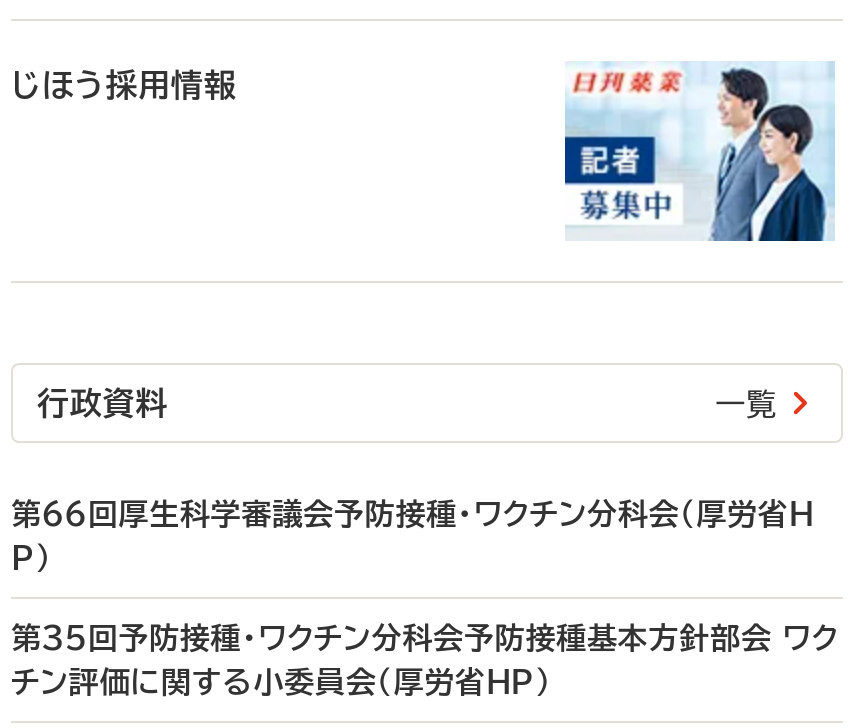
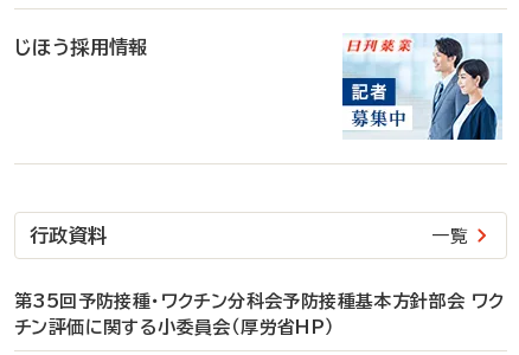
[11,499,813,573] 第66回厚生科学審議会予防接種・ワクチン分科会（厚労省H | P） -> none

